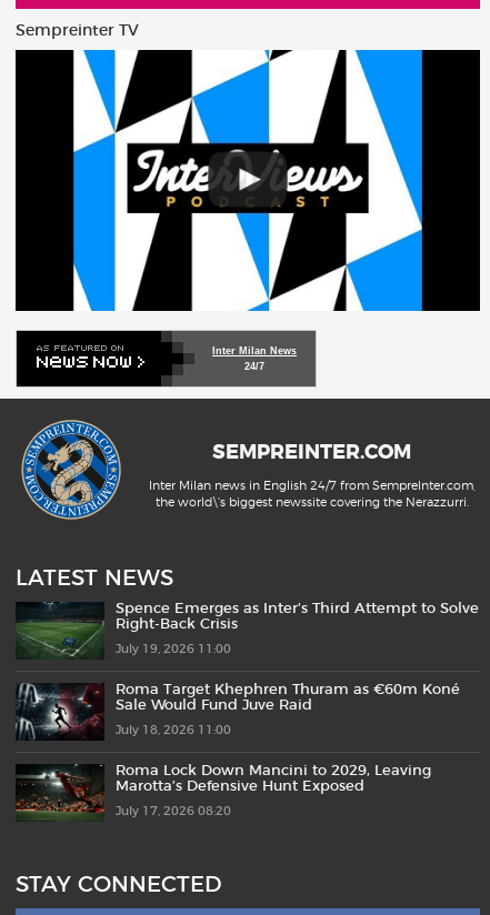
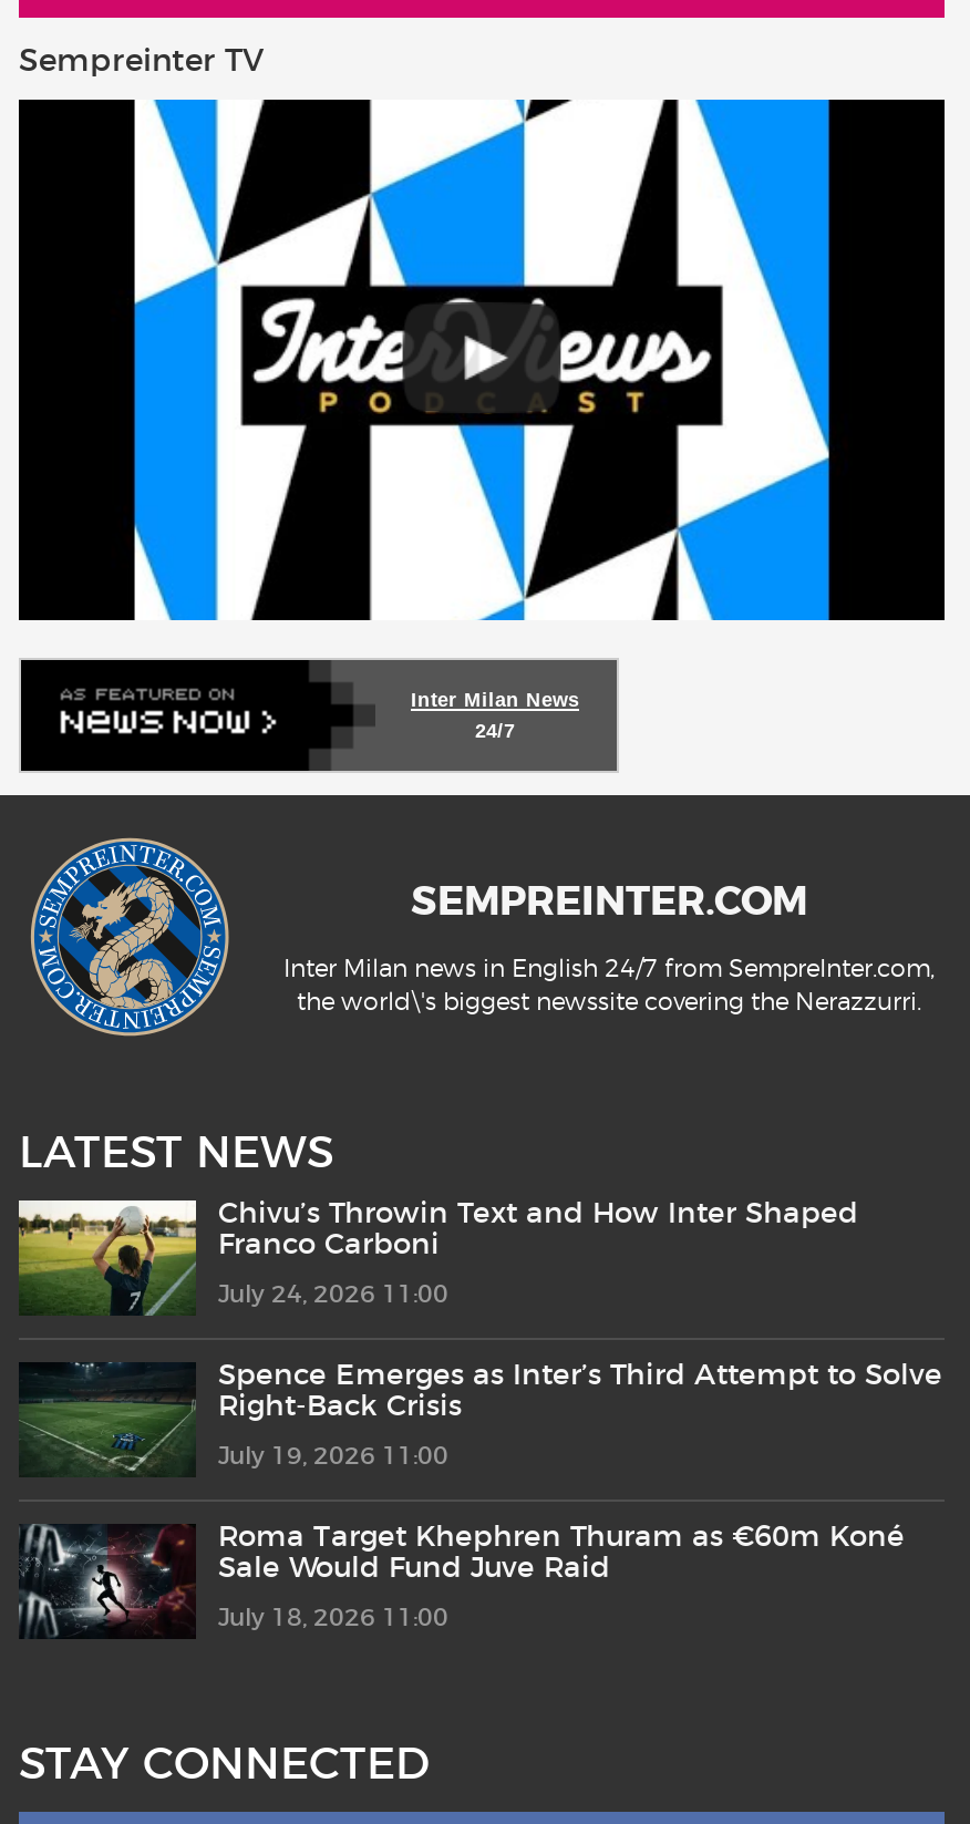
none -> [17,1198,858,1316] [image] | Chivu’s Throwin Text and How Inter Shaped | Franco Carboni | July 24, 2026 11:00
moved [14,600,479,736] -> [17,1358,942,1630]: [image] | Spence Emerges as Inter’s Third Attempt to Solve | Right-Back Crisis | July 19, 2026 11:00 | Roma Target Khephren Thuram as €60m Koné | Sale Would Fund Juve Raid | July 18, 2026 11:00
[16,764,431,817] [image] | Roma Lock Down Mancini to 2029, Leaving | Marotta’s Defensive Hunt Exposed | July 17, 2026 08:20 -> none

